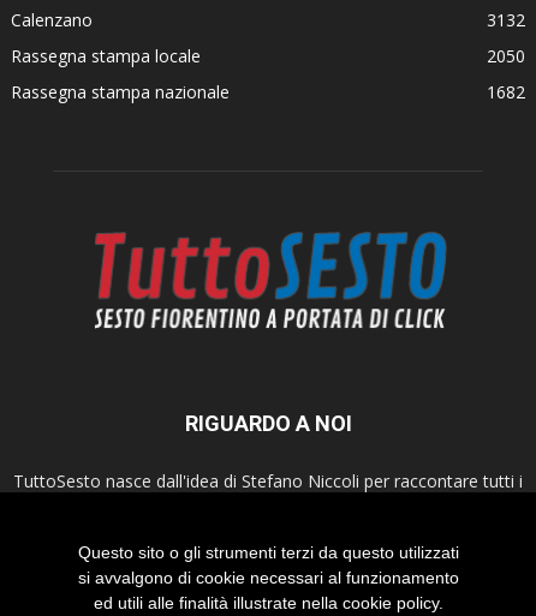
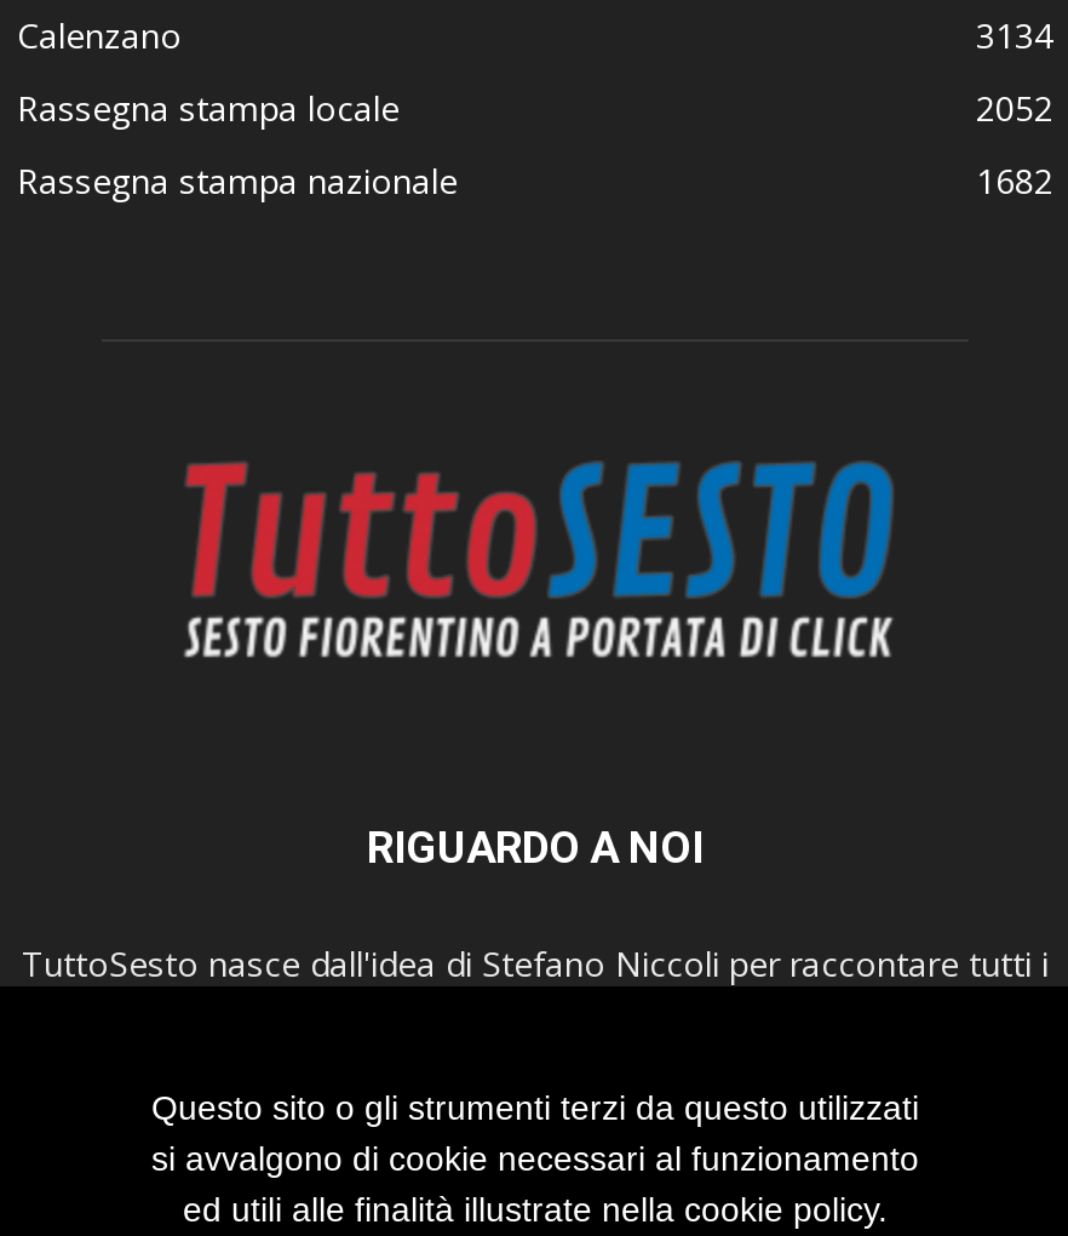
[487,8,525,31] 3132 -> [976,12,1053,58] 3134
[487,44,525,67] 2050 -> [976,85,1053,131] 2052

